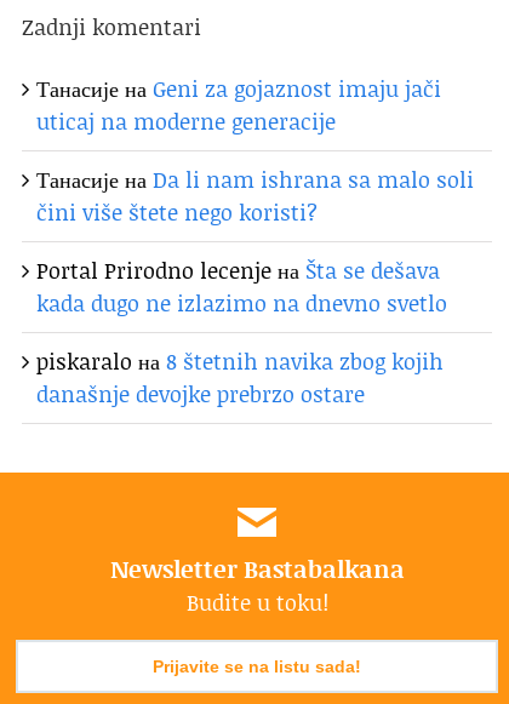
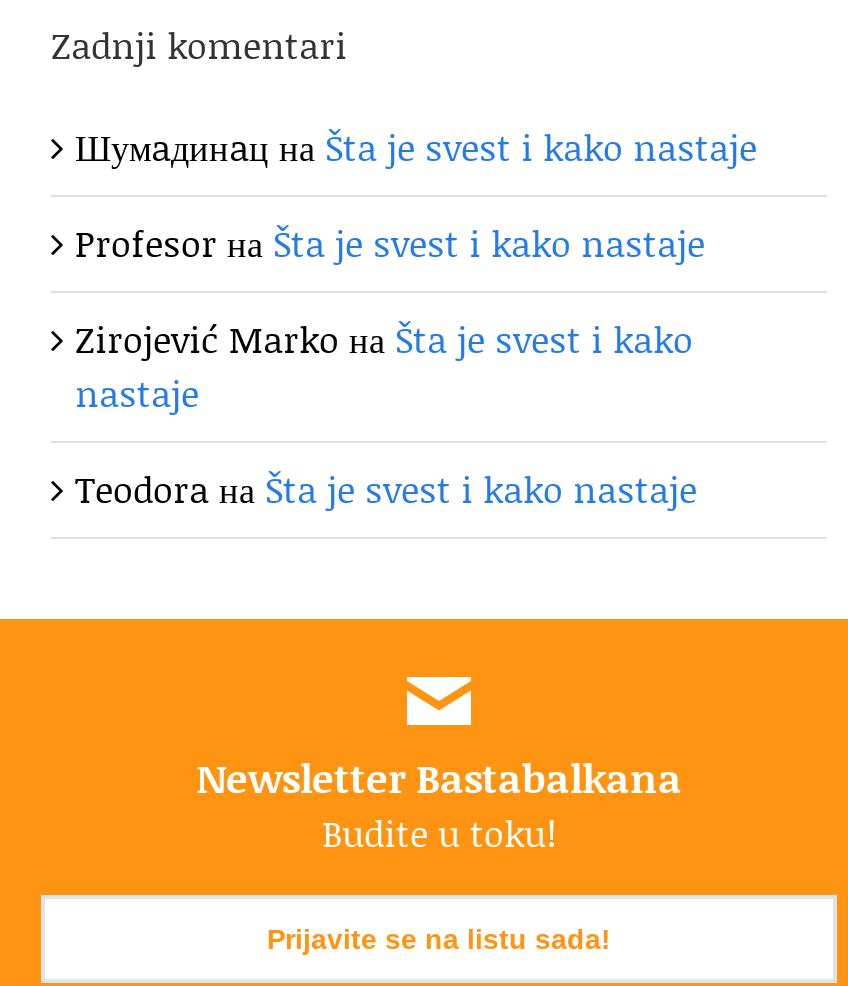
[36,73,441,137] Танасије на Geni za gojaznost imaju jači | uticaj na moderne generacije -> [75,121,757,173] Шумaдинaц на Šta je svest i kako nastaje
[36,164,474,228] Танасије на Da li nam ishrana sa malo soli | čini više štete nego koristi? -> [75,217,705,269] Profesor на Šta je svest i kako nastaje
[36,255,447,319] Portal Prirodno lecenje на Šta se dešava | kada dugo ne izlazimo na dnevno svetlo -> [75,313,693,419] Zirojević Marko на Šta je svest i kako | nastaje
[36,346,444,410] piskaralo на 8 štetnih navika zbog kojih | današnje devojke prebrzo ostare -> [75,463,697,515] Teodora на Šta je svest i kako nastaje

